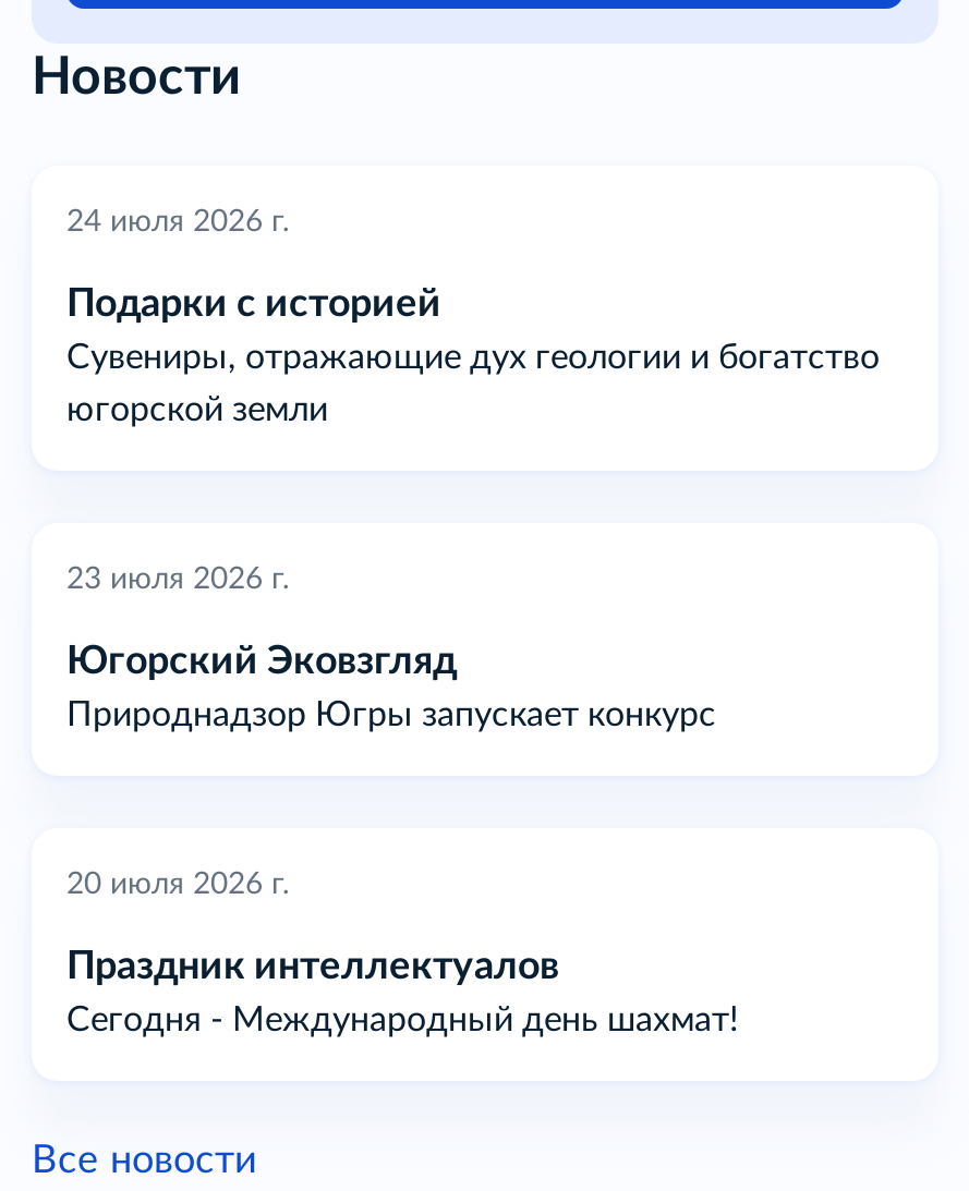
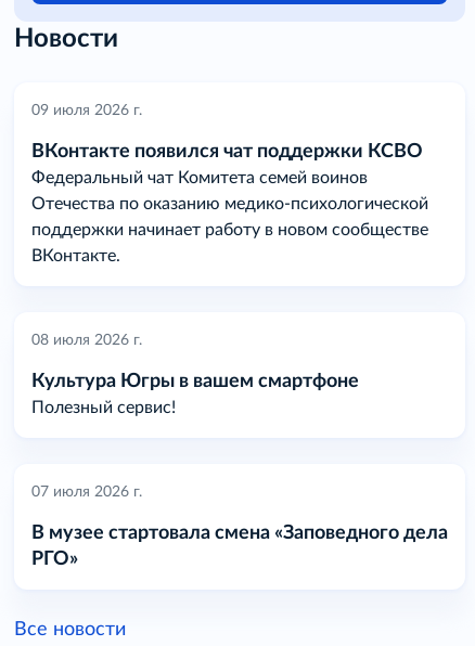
[66,206,880,426] 24 июля 2026 г. | Подарки с историей | Сувениры, отражающие дух геологии и богатство | югорской земли -> [31,103,428,264] 09 июля 2026 г. | ВКонтакте появился чат поддержки КСВО | Федеральный чат Комитета семей воинов | Отечества по оказанию медико-психологической | поддержки начинает работу в новом сообществе | ВКонтакте.
[66,564,716,732] 23 июля 2026 г. | Югорский Эковзгляд | Природнадзор Югры запускает конкурс -> [31,332,359,416] 08 июля 2026 г. | Культура Югры в вашем смартфоне | Полезный сервис!
[66,869,738,1037] 20 июля 2026 г. | Праздник интеллектуалов | Сегодня - Международный день шахмат! -> [31,484,448,569] 07 июля 2026 г. | В музее стартовала смена «Заповедного дела | РГО»

